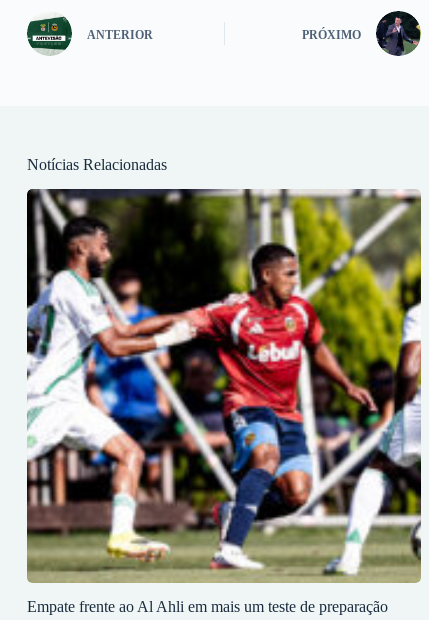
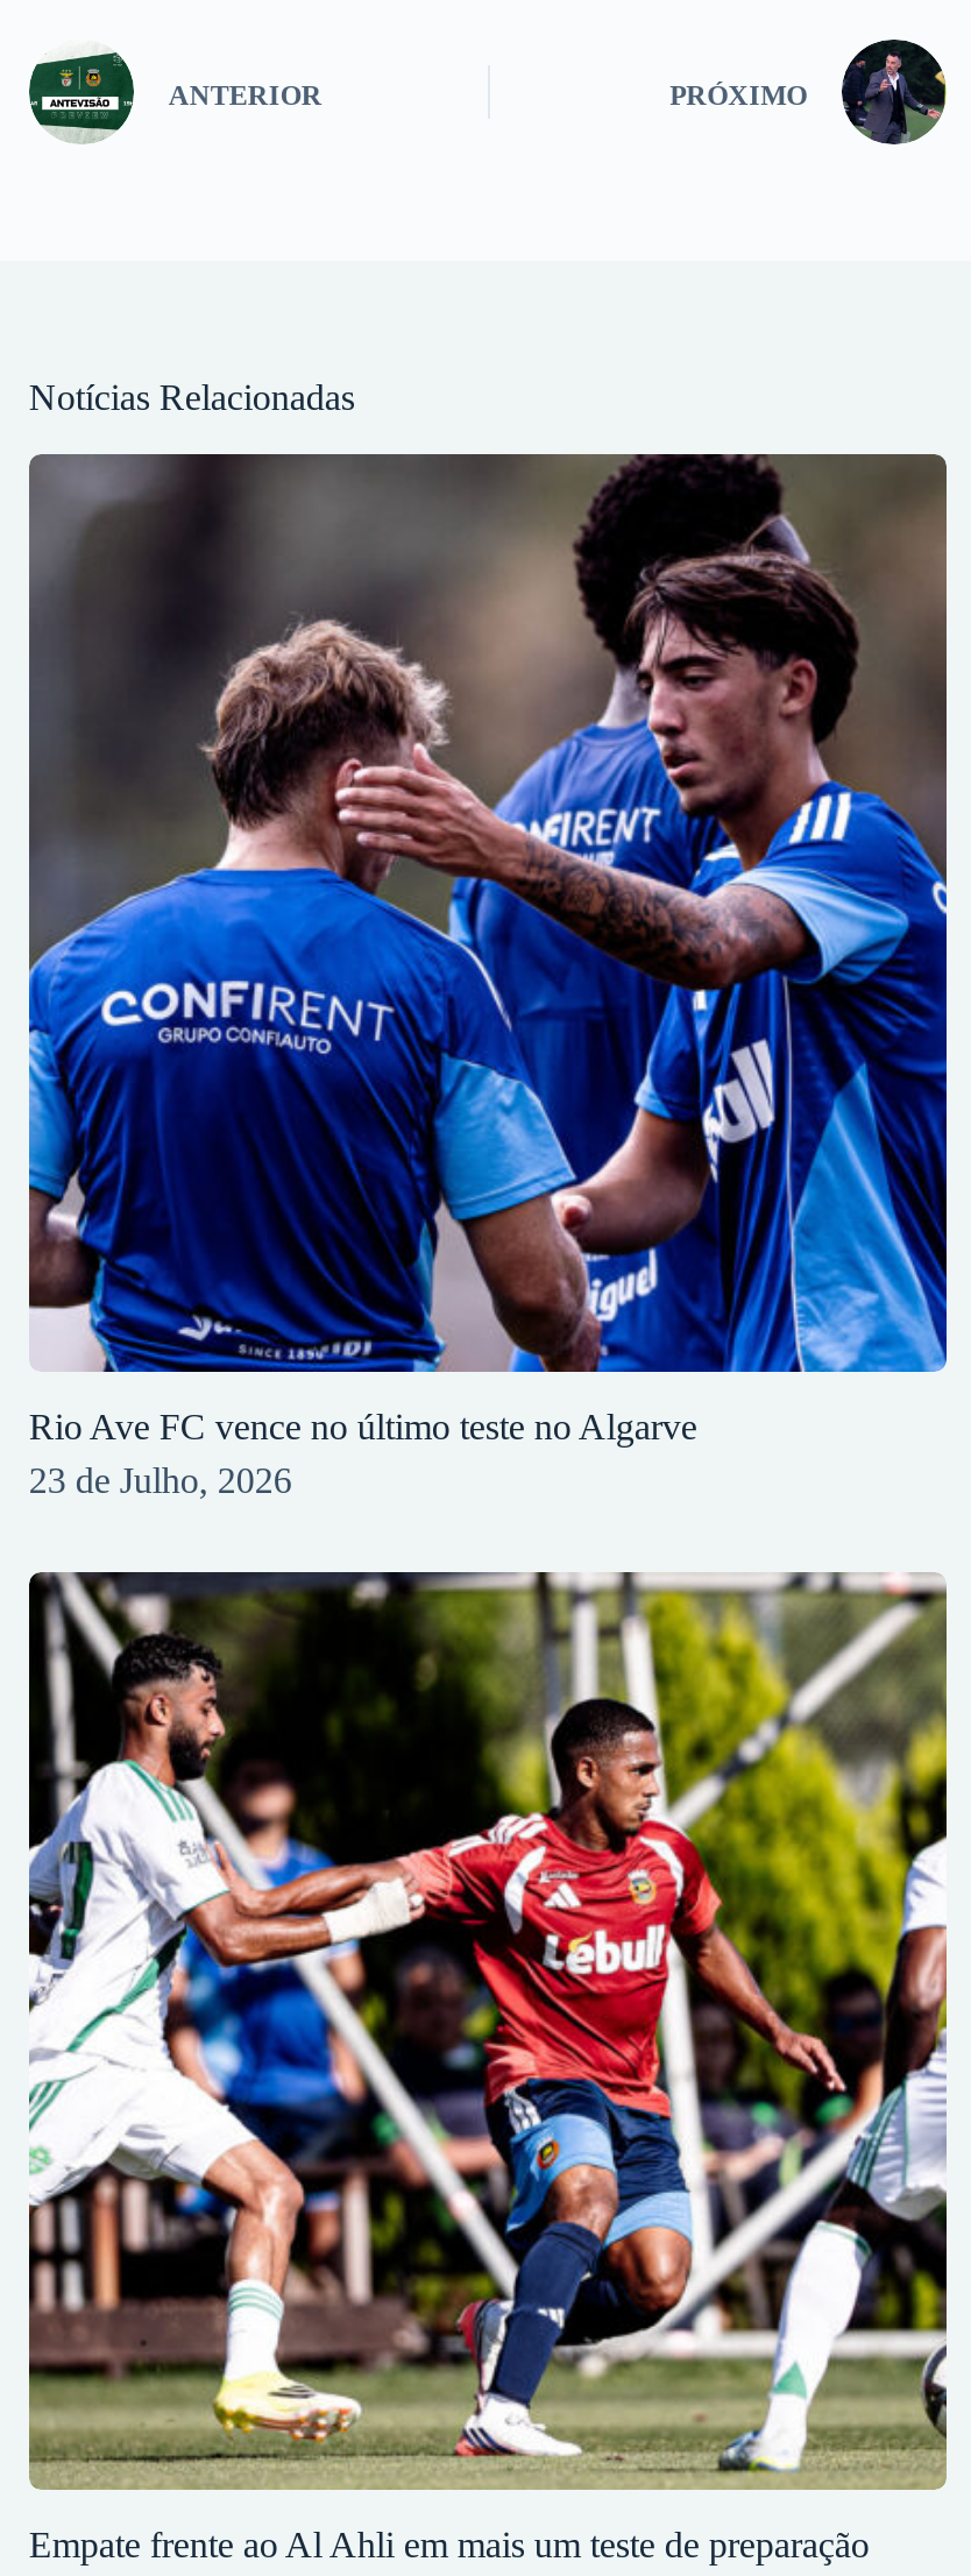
none -> [27,452,949,1500] [image] | Rio Ave FC vence no último teste no Algarve | 23 de Julho, 2026

